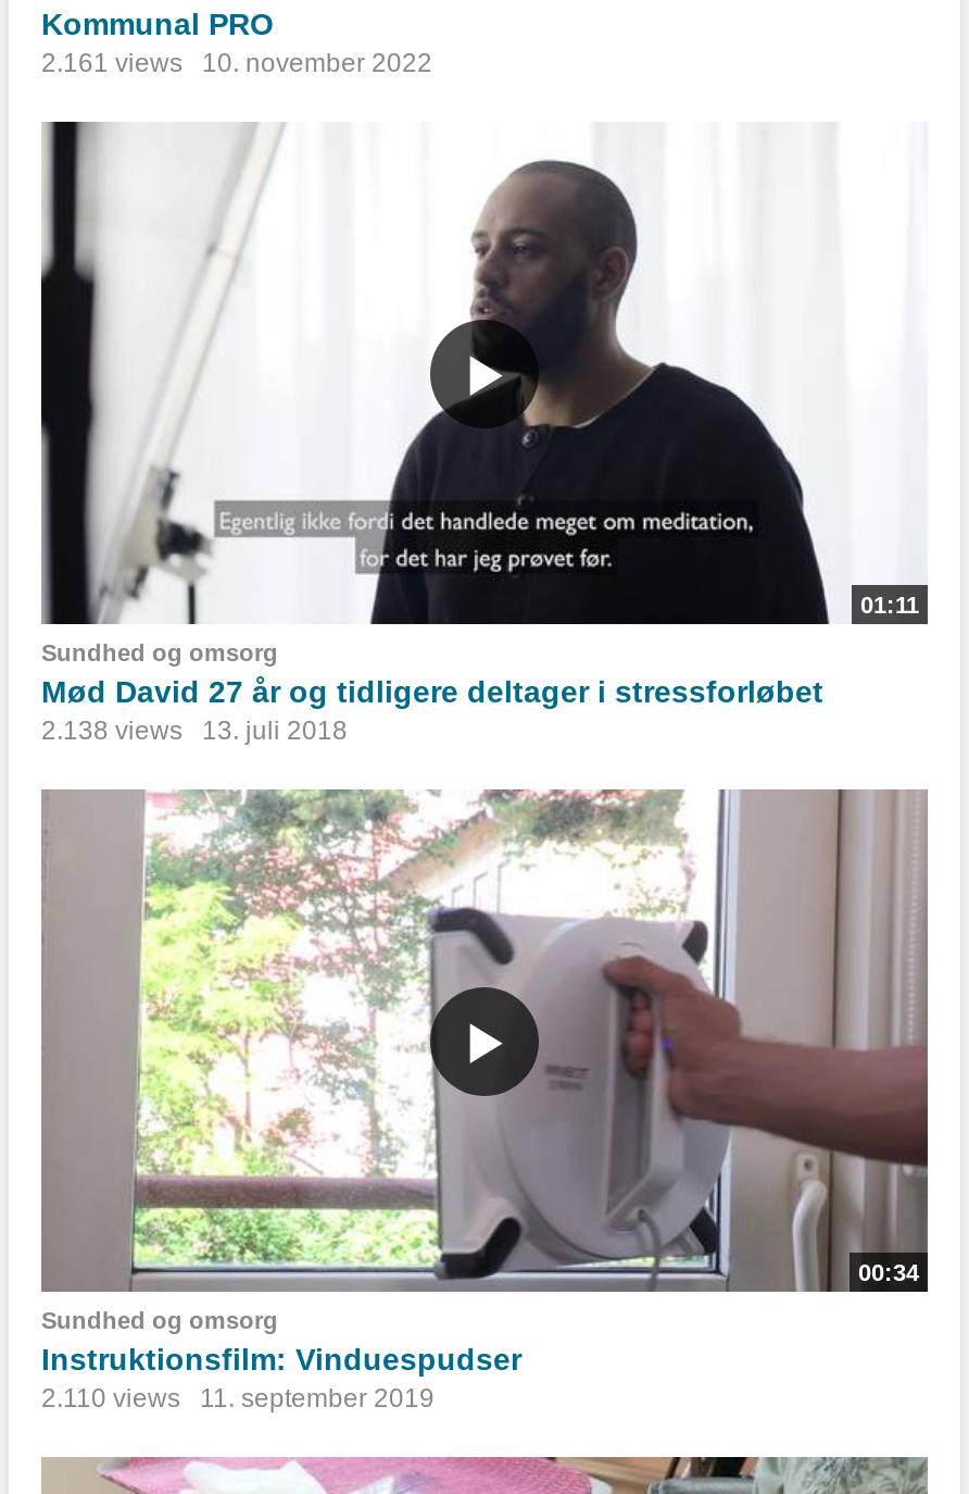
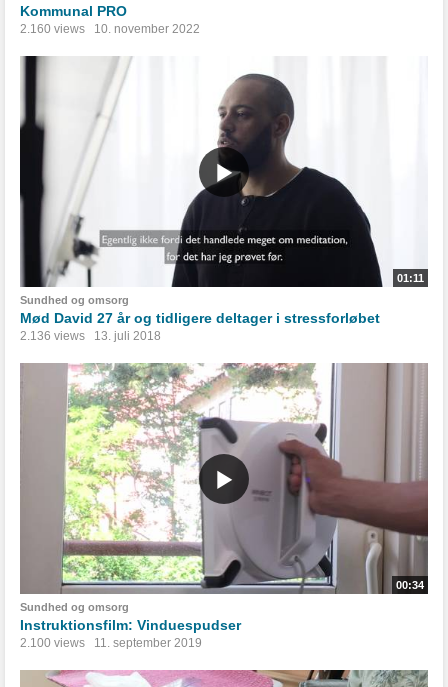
[41,48,432,78] 2.161 views 10. november 2022 -> [20,22,200,36] 2.160 views 10. november 2022
[41,716,348,746] 2.138 views 13. juli 2018 -> [20,329,161,343] 2.136 views 13. juli 2018
[41,1384,435,1414] 2.110 views 11. september 2019 -> [20,636,202,650] 2.100 views 11. september 2019

